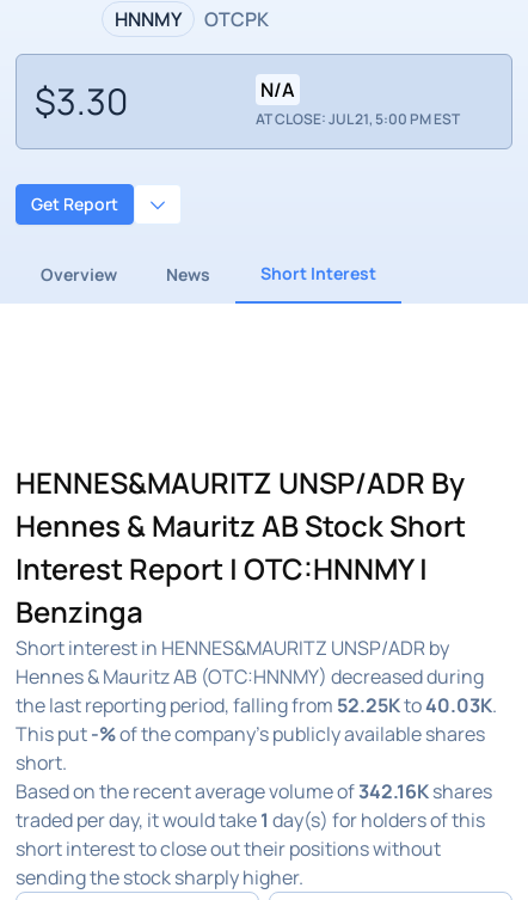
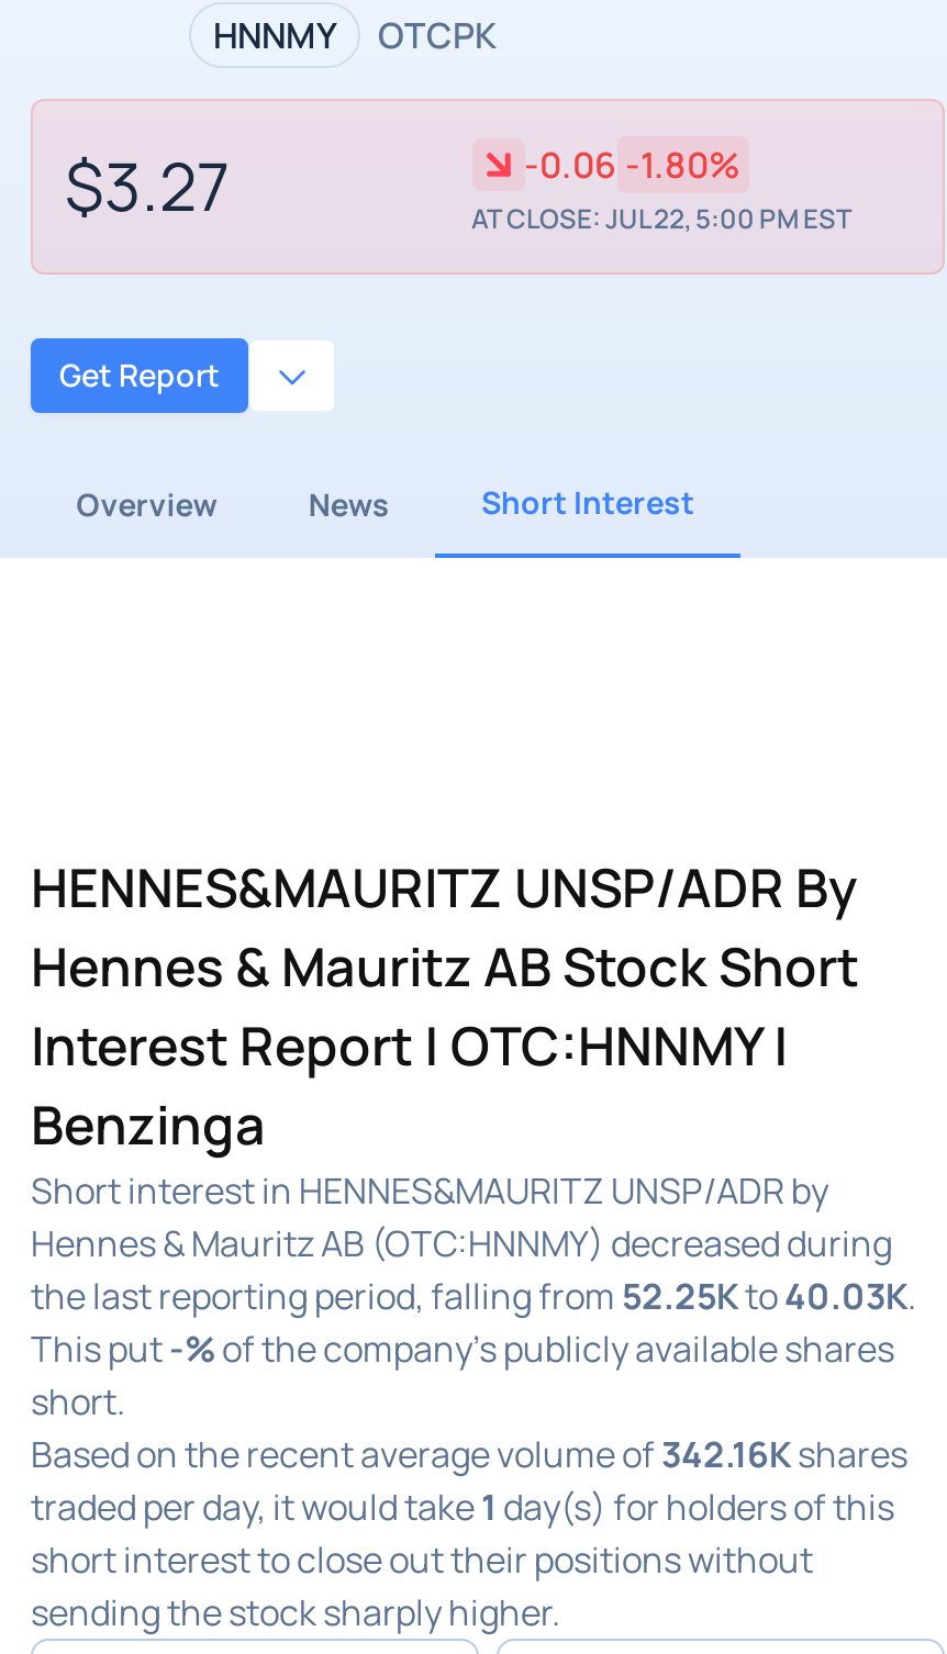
[34,77,459,129] $3.30 | N/A | AT CLOSE: JUL 21, 5:00 PM EST -> [65,141,851,238] $3.27 | -0.06 -1.80% | AT CLOSE: JUL 22, 5:00 PM EST

